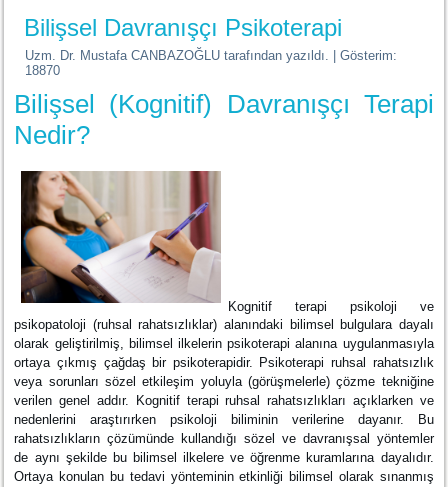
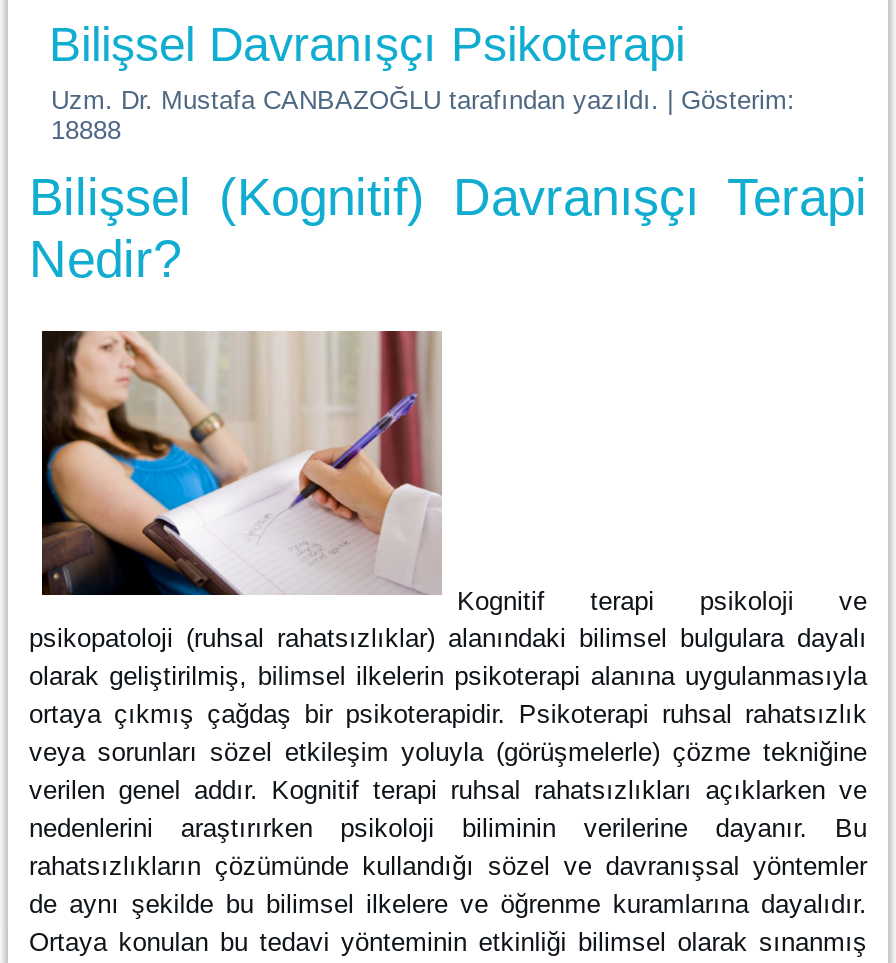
[25,63,60,78] 18870 -> [51,115,121,145] 18888

